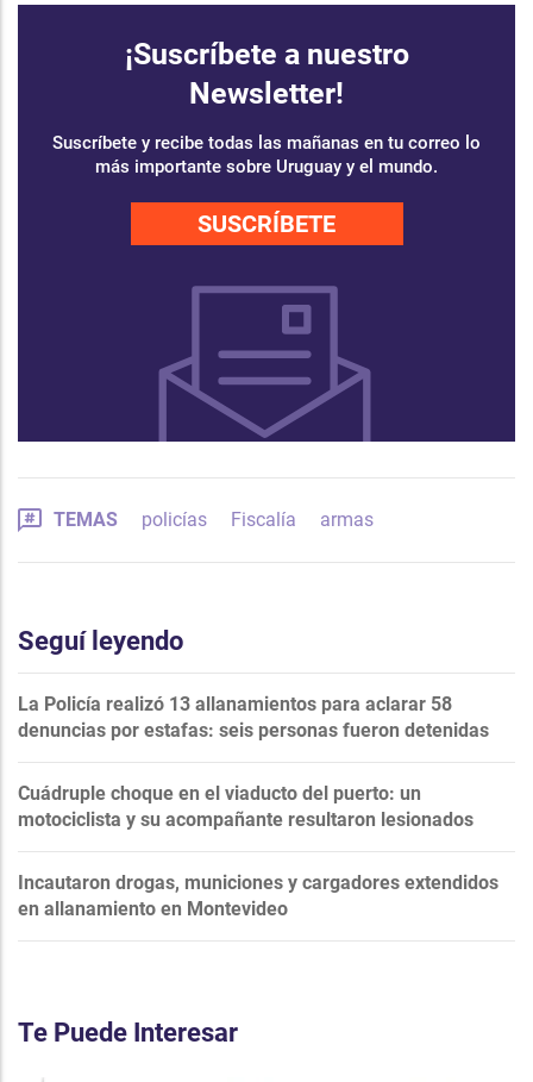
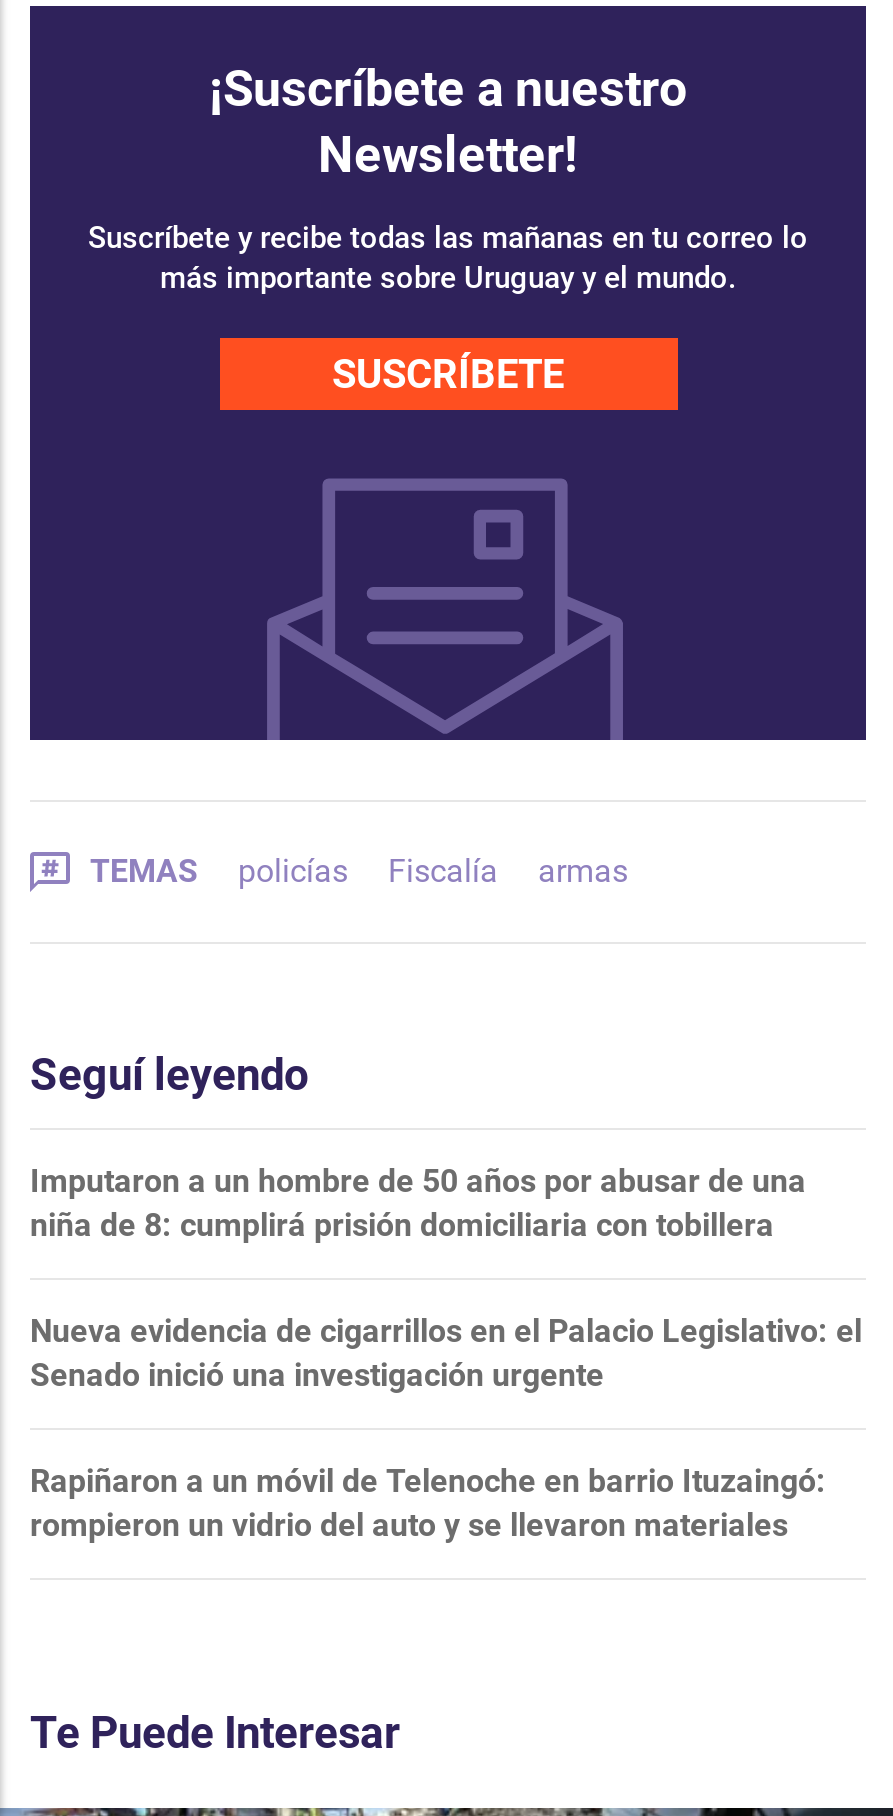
[18,692,489,741] La Policía realizó 13 allanamientos para aclarar 58 | denuncias por estafas: seis personas fueron detenidas -> [30,1161,806,1243] Imputaron a un hombre de 50 años por abusar de una | niña de 8: cumplirá prisión domiciliaria con tobillera
[18,782,474,830] Cuádruple choque en el viaducto del puerto: un | motociclista y su acompañante resultaron lesionados -> [30,1311,862,1393] Nueva evidencia de cigarrillos en el Palacio Legislativo: el | Senado inició una investigación urgente
[18,871,498,920] Incautaron drogas, municiones y cargadores extendidos | en allanamiento en Montevideo -> [30,1461,826,1543] Rapiñaron a un móvil de Telenoche en barrio Ituzaingó: | rompieron un vidrio del auto y se llevaron materiales

